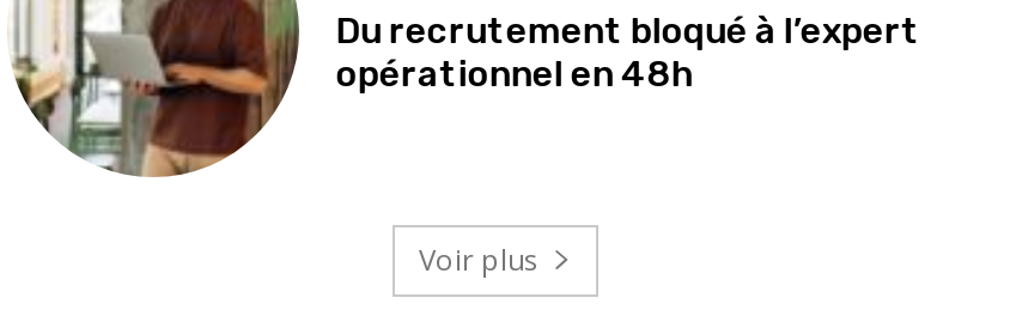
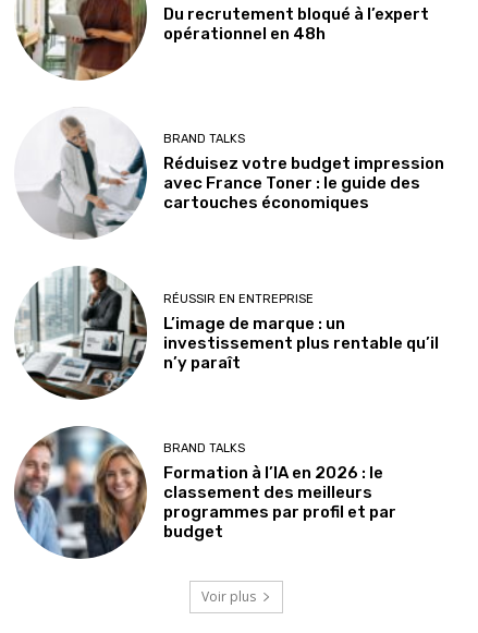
none -> [13,425,397,560] [image] | BRAND TALKS | Formation à l’IA en 2026 : le | classement des meilleurs | programmes par profil et par | budget
none -> [14,265,439,401] [image] | RÉUSSIR EN ENTREPRISE | L’image de marque : un | investissement plus rentable qu’il | n’y paraît
none -> [24,114,445,240] [image] | BRAND TALKS | Réduisez votre budget impression | avec France Toner : le guide des | cartouches économiques

